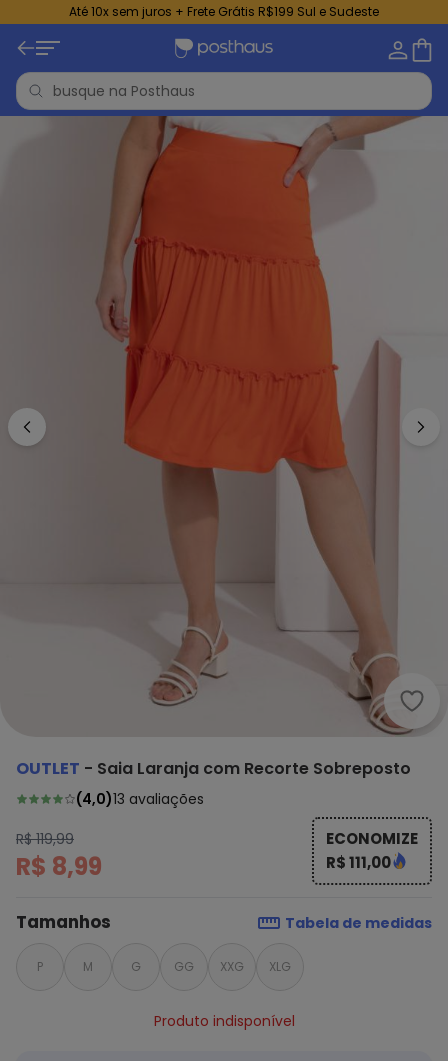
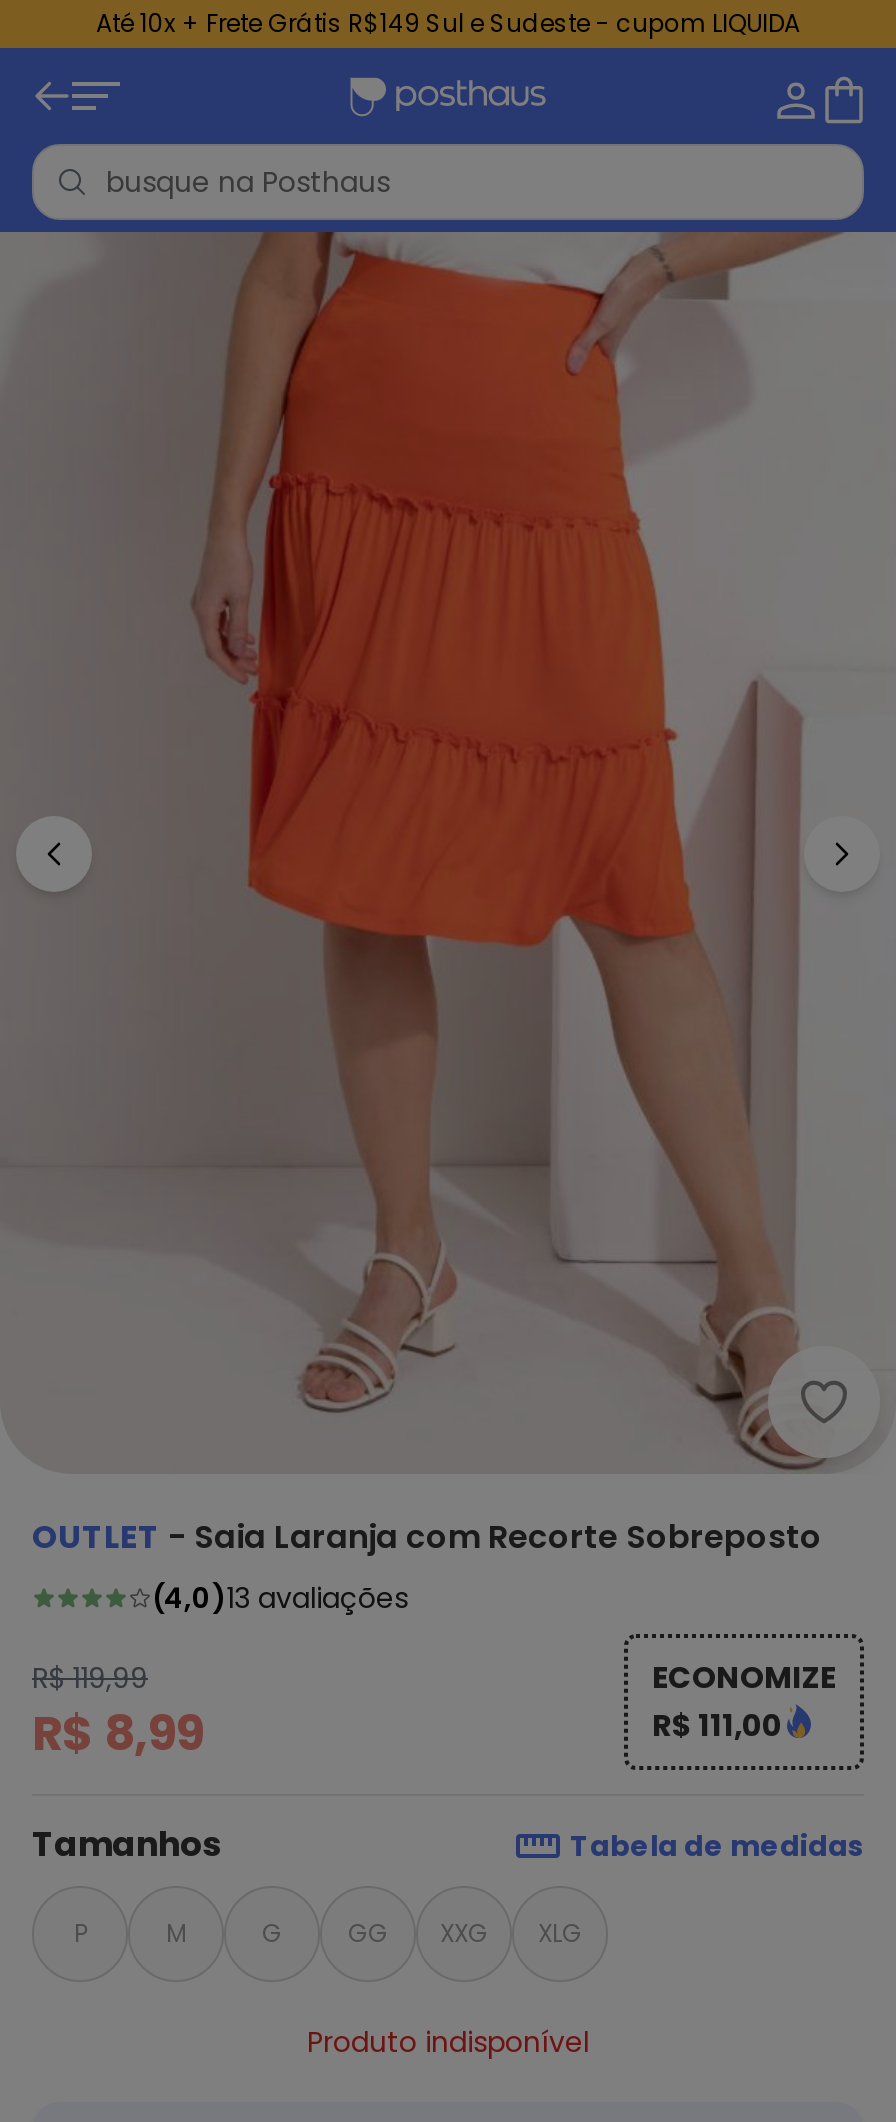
[69,3,379,20] Até 10x sem juros + Frete Grátis R$199 Sul e Sudeste -> [96,6,800,40] Até 10x + Frete Grátis R$149 Sul e Sudeste - cupom LIQUIDA

